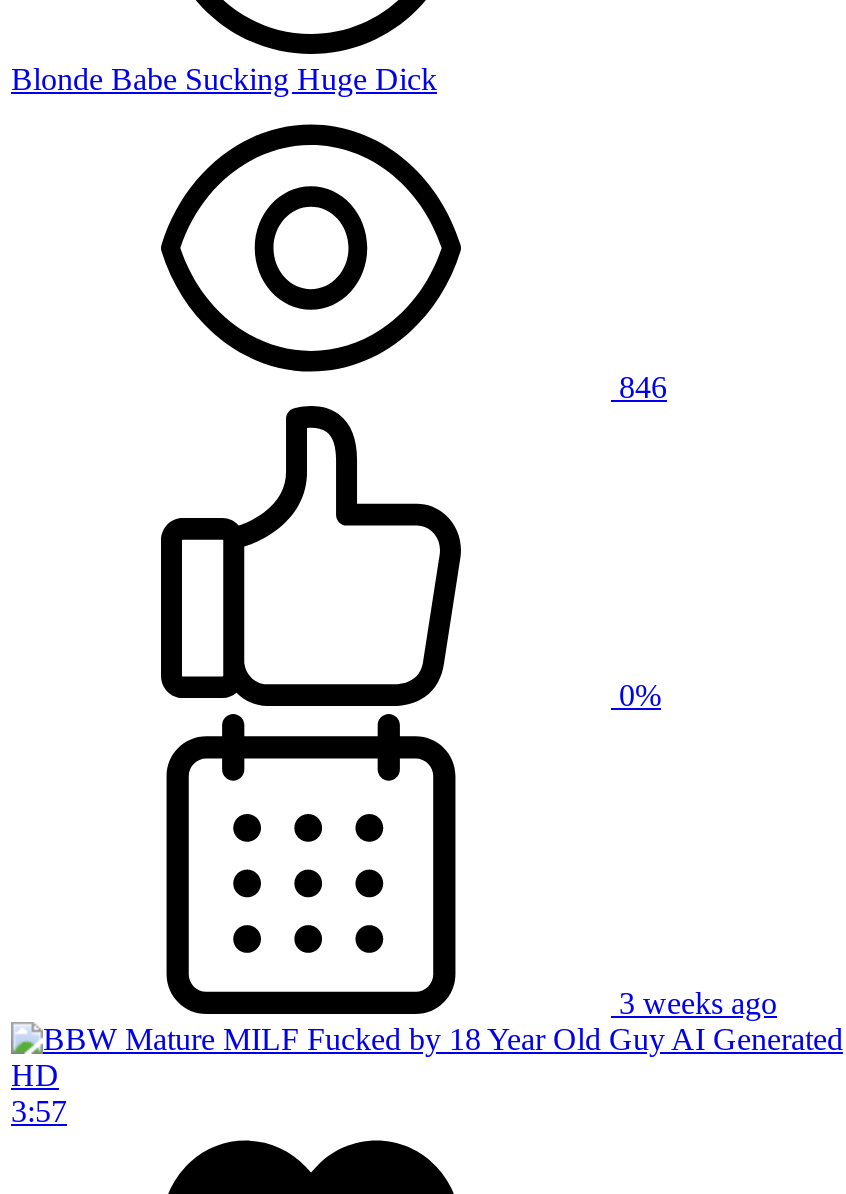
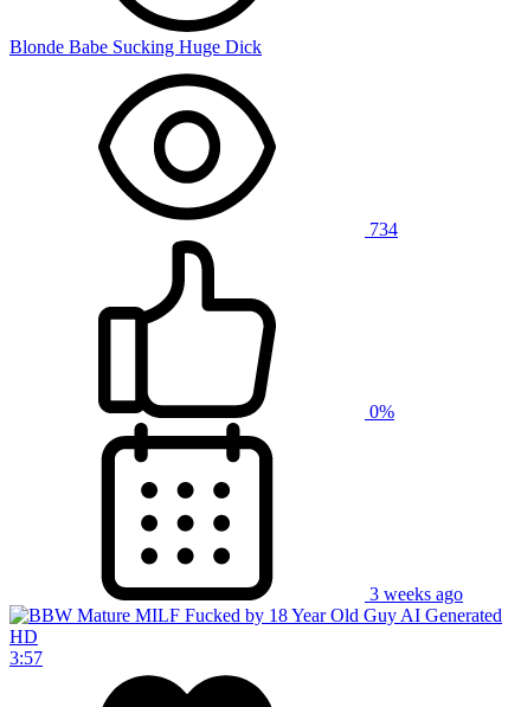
[611,370,667,404] 846 -> [365,219,398,239] 734

